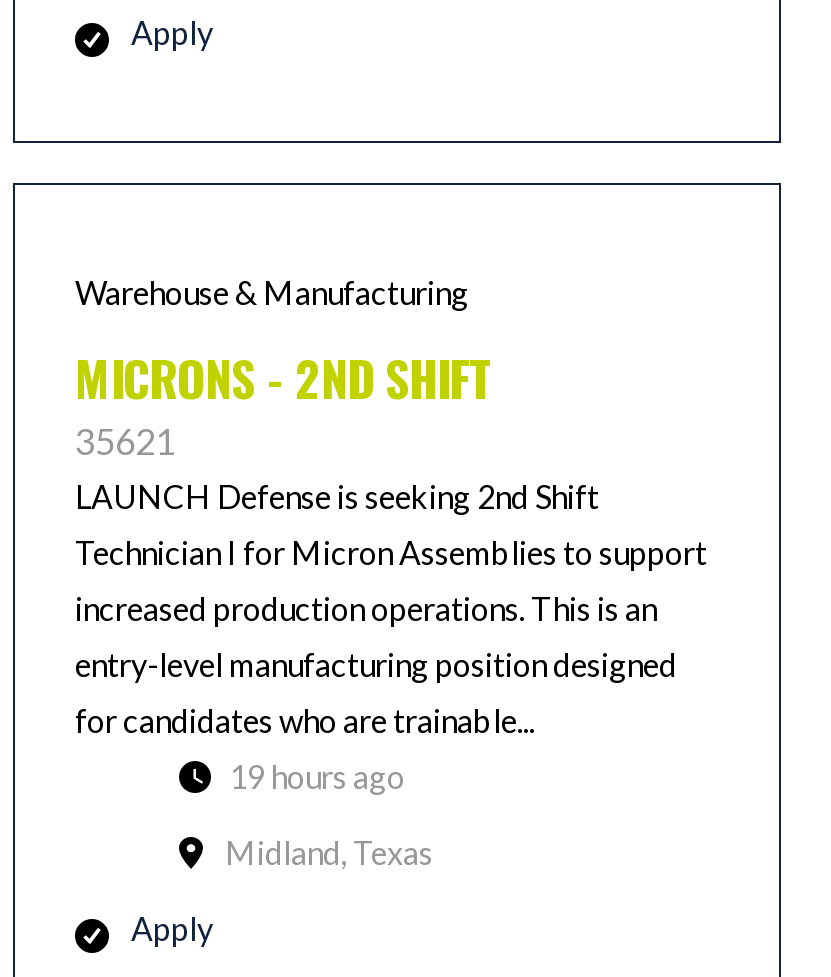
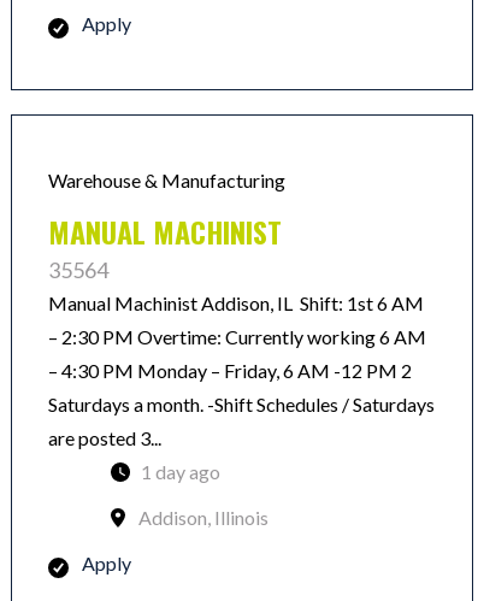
[75,341,599,515] MICRONS - 2ND SHIFT | 35621 | LAUNCH Defense is seeking 2nd Shift -> [48,210,424,314] MANUAL MACHINIST | 35564 | Manual Machinist Addison, IL Shift: 1st 6 AM
[75,533,707,571] Technician I for Micron Assemblies to support -> [48,325,426,348] – 2:30 PM Overtime: Currently working 6 AM
[75,589,657,627] increased production operations. This is an -> [48,359,412,382] – 4:30 PM Monday – Friday, 6 AM -12 PM 2
[75,645,677,683] entry-level manufacturing position designed -> [48,393,435,416] Saturdays a month. -Shift Schedules / Saturdays
[75,701,535,739] for candidates who are trainable... -> [48,426,161,449] are posted 3...
[229,757,405,795] 19 hours ago -> [141,460,220,483] 1 day ago
[225,833,433,871] Midland, Texas -> [138,506,268,529] Addison, Illinois

